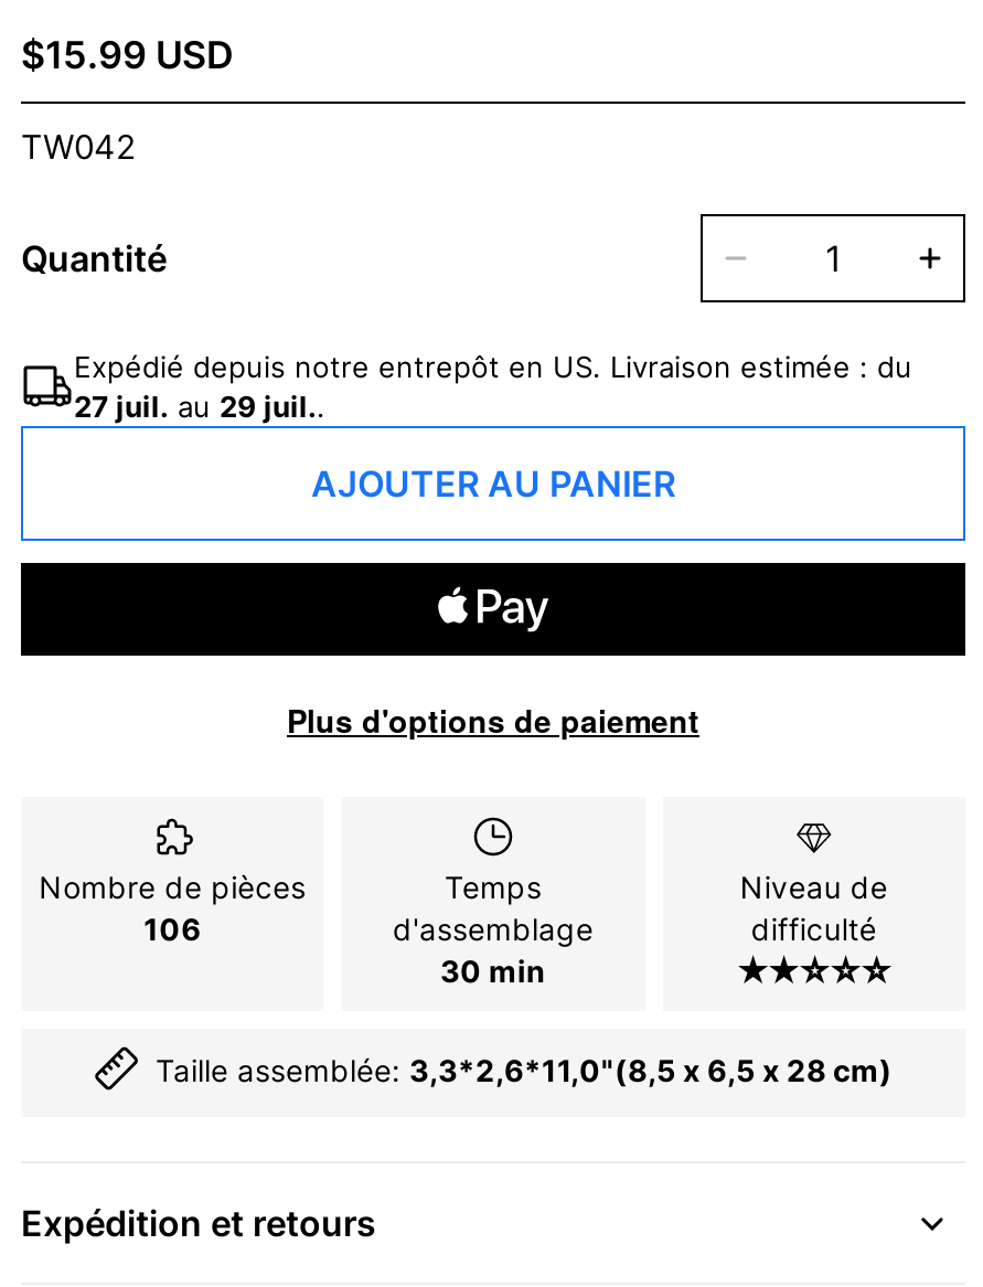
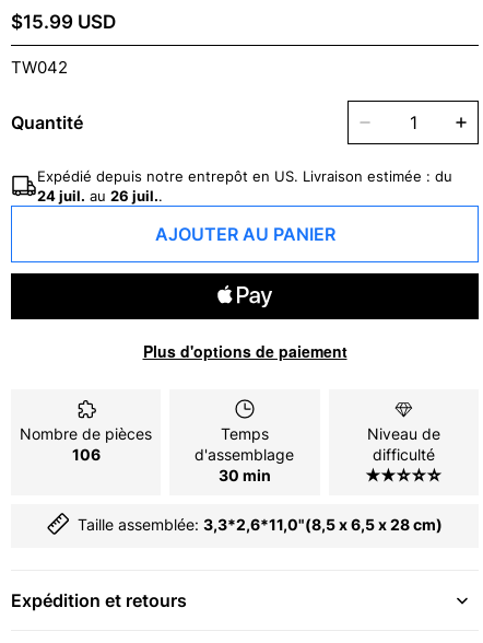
[74,387,325,423] 27 juil. au 29 juil.. -> [37,186,163,204] 24 juil. au 26 juil..

